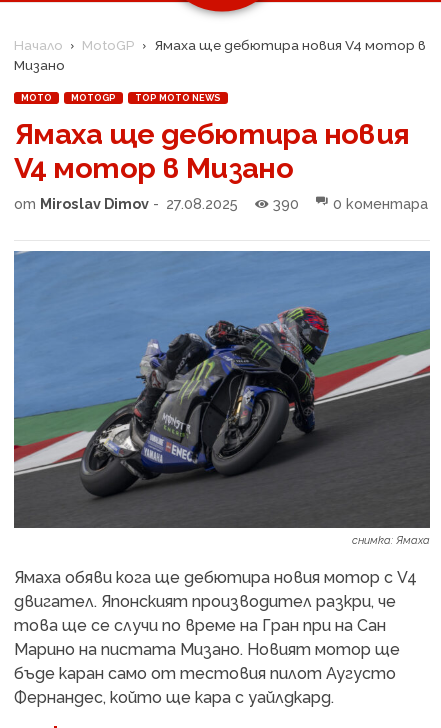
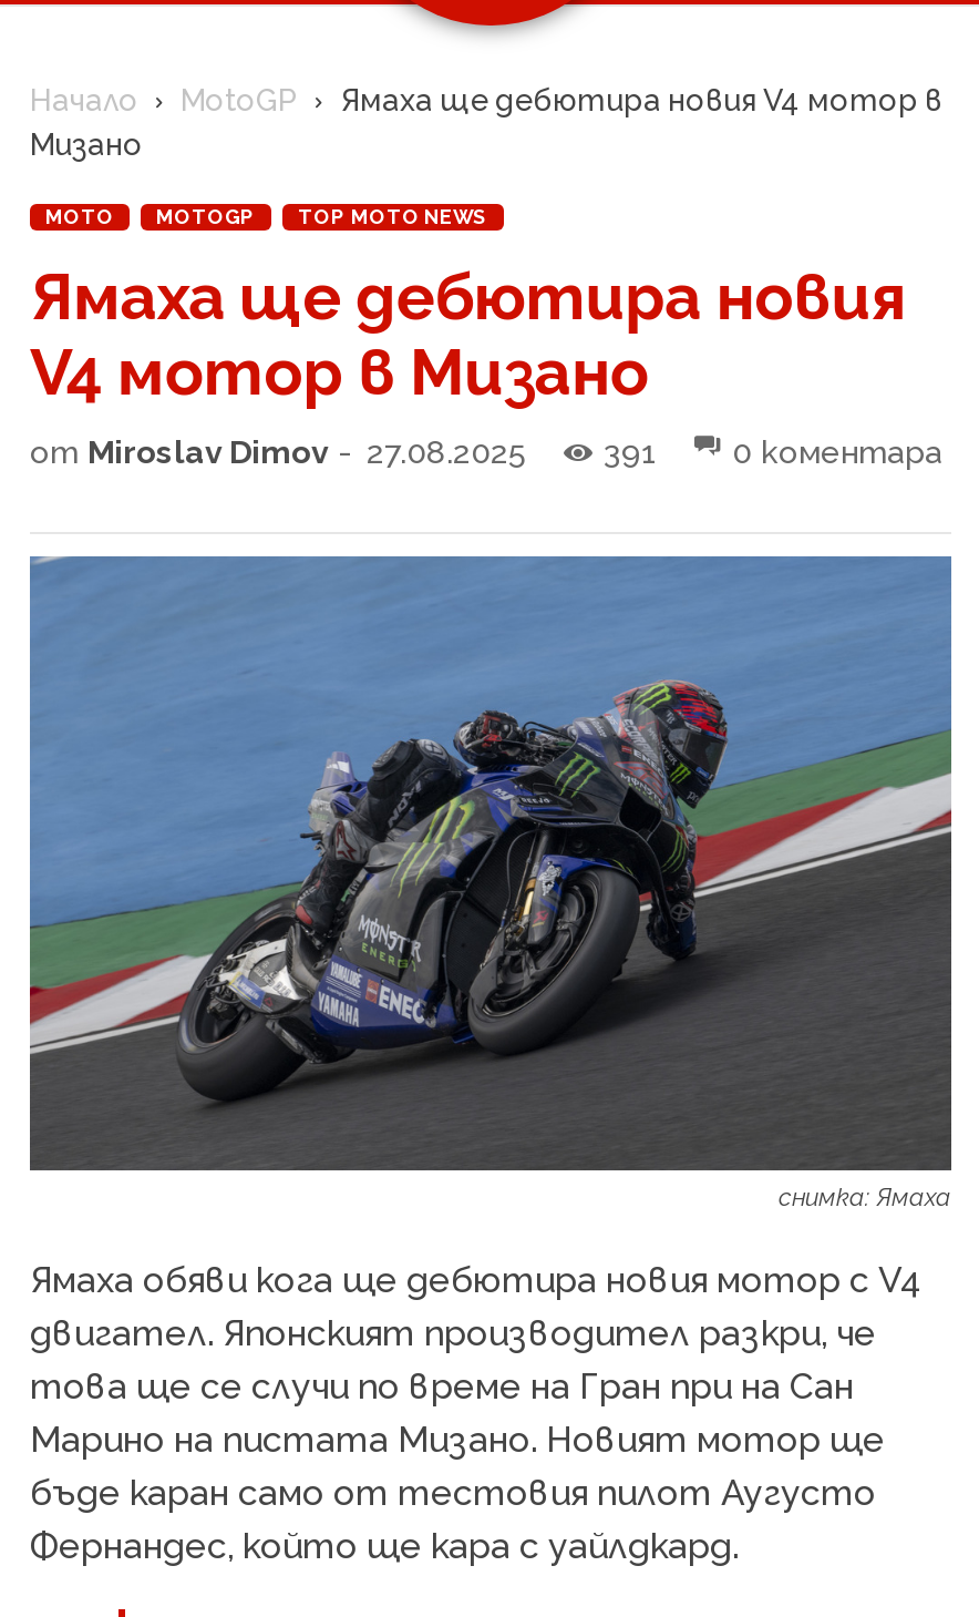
[273,195,299,212] 390 -> [604,432,657,470] 391

